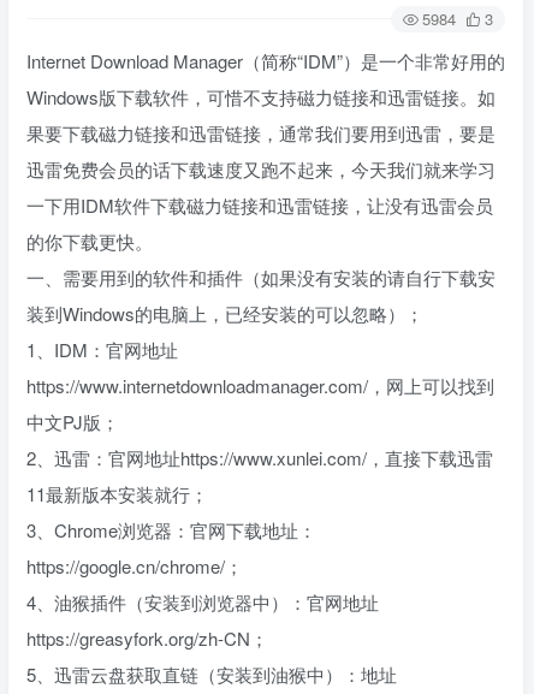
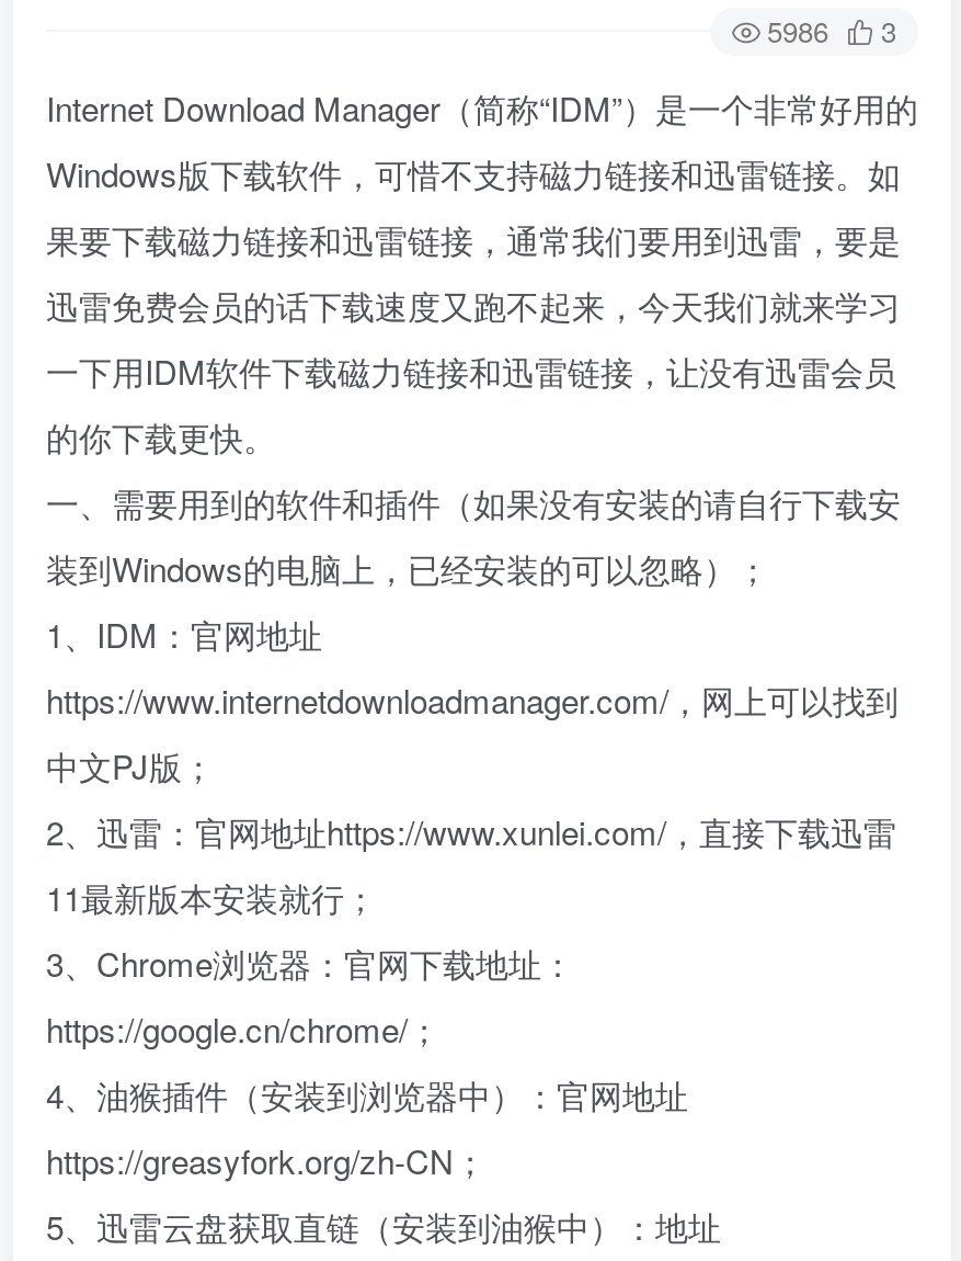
[422,7,493,30] 5984 3 -> [767,10,896,52] 5986 3

